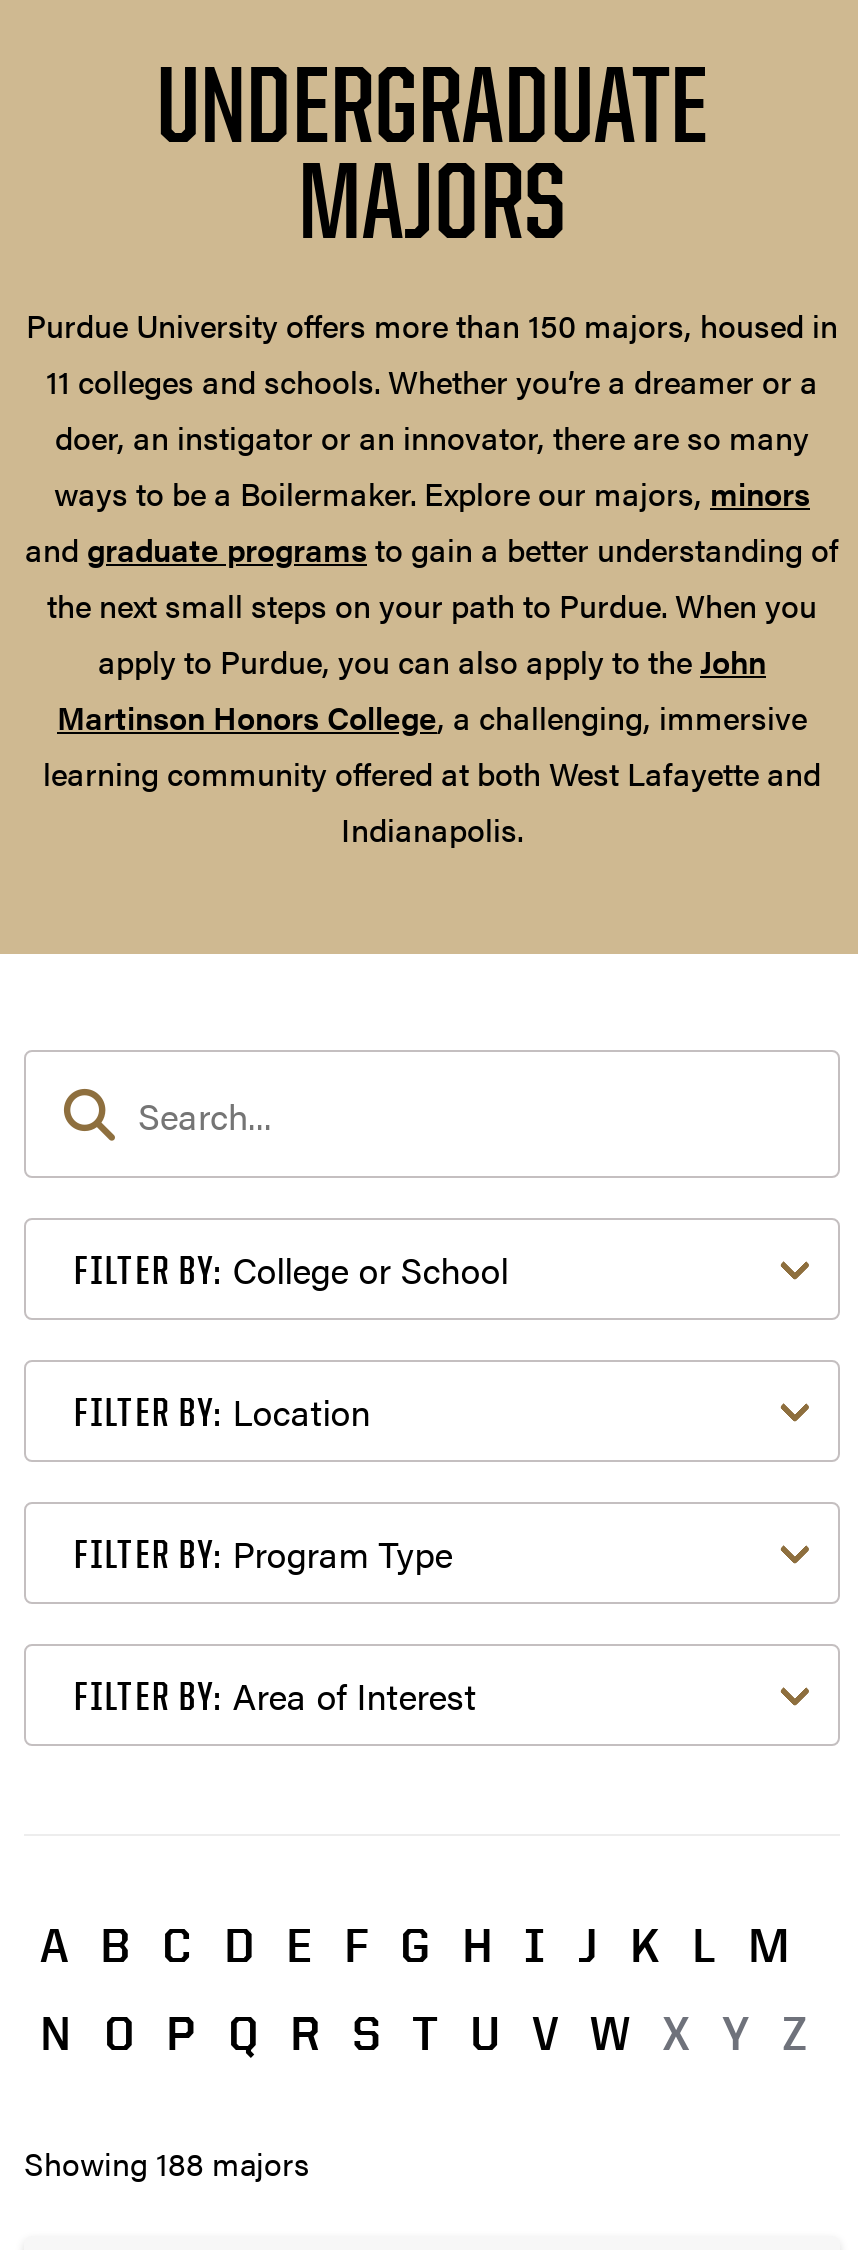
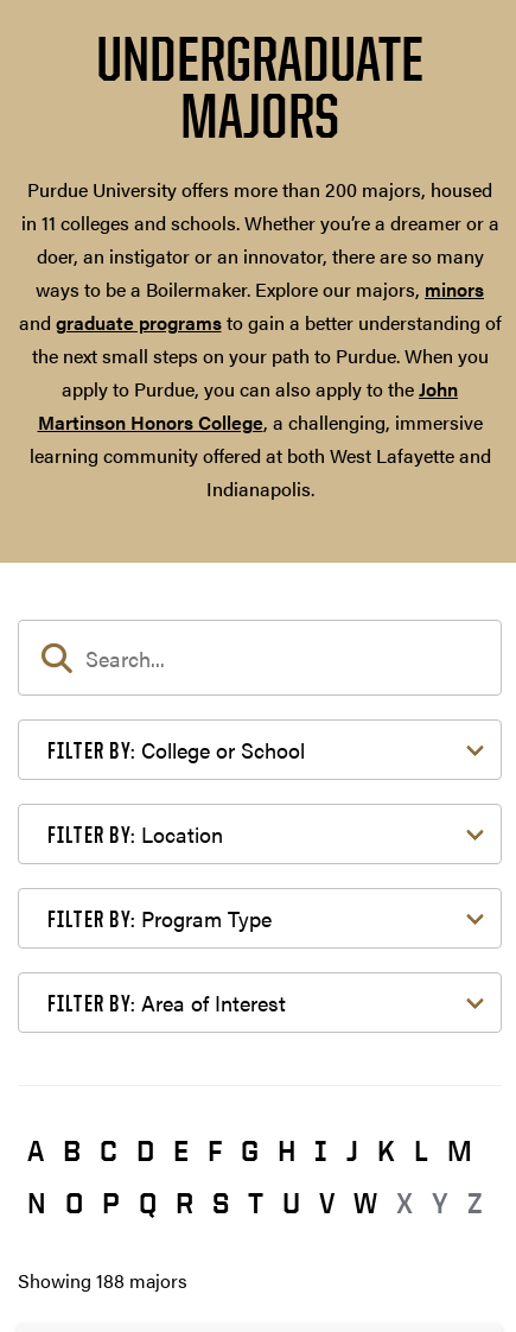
[26,302,838,404] Purdue University offers more than 150 majors, housed in | 11 colleges and schools. Whether you’re a dreamer or a -> [21,176,499,236] Purdue University offers more than 200 majors, housed | in 11 colleges and schools. Whether you’re a dreamer or a

